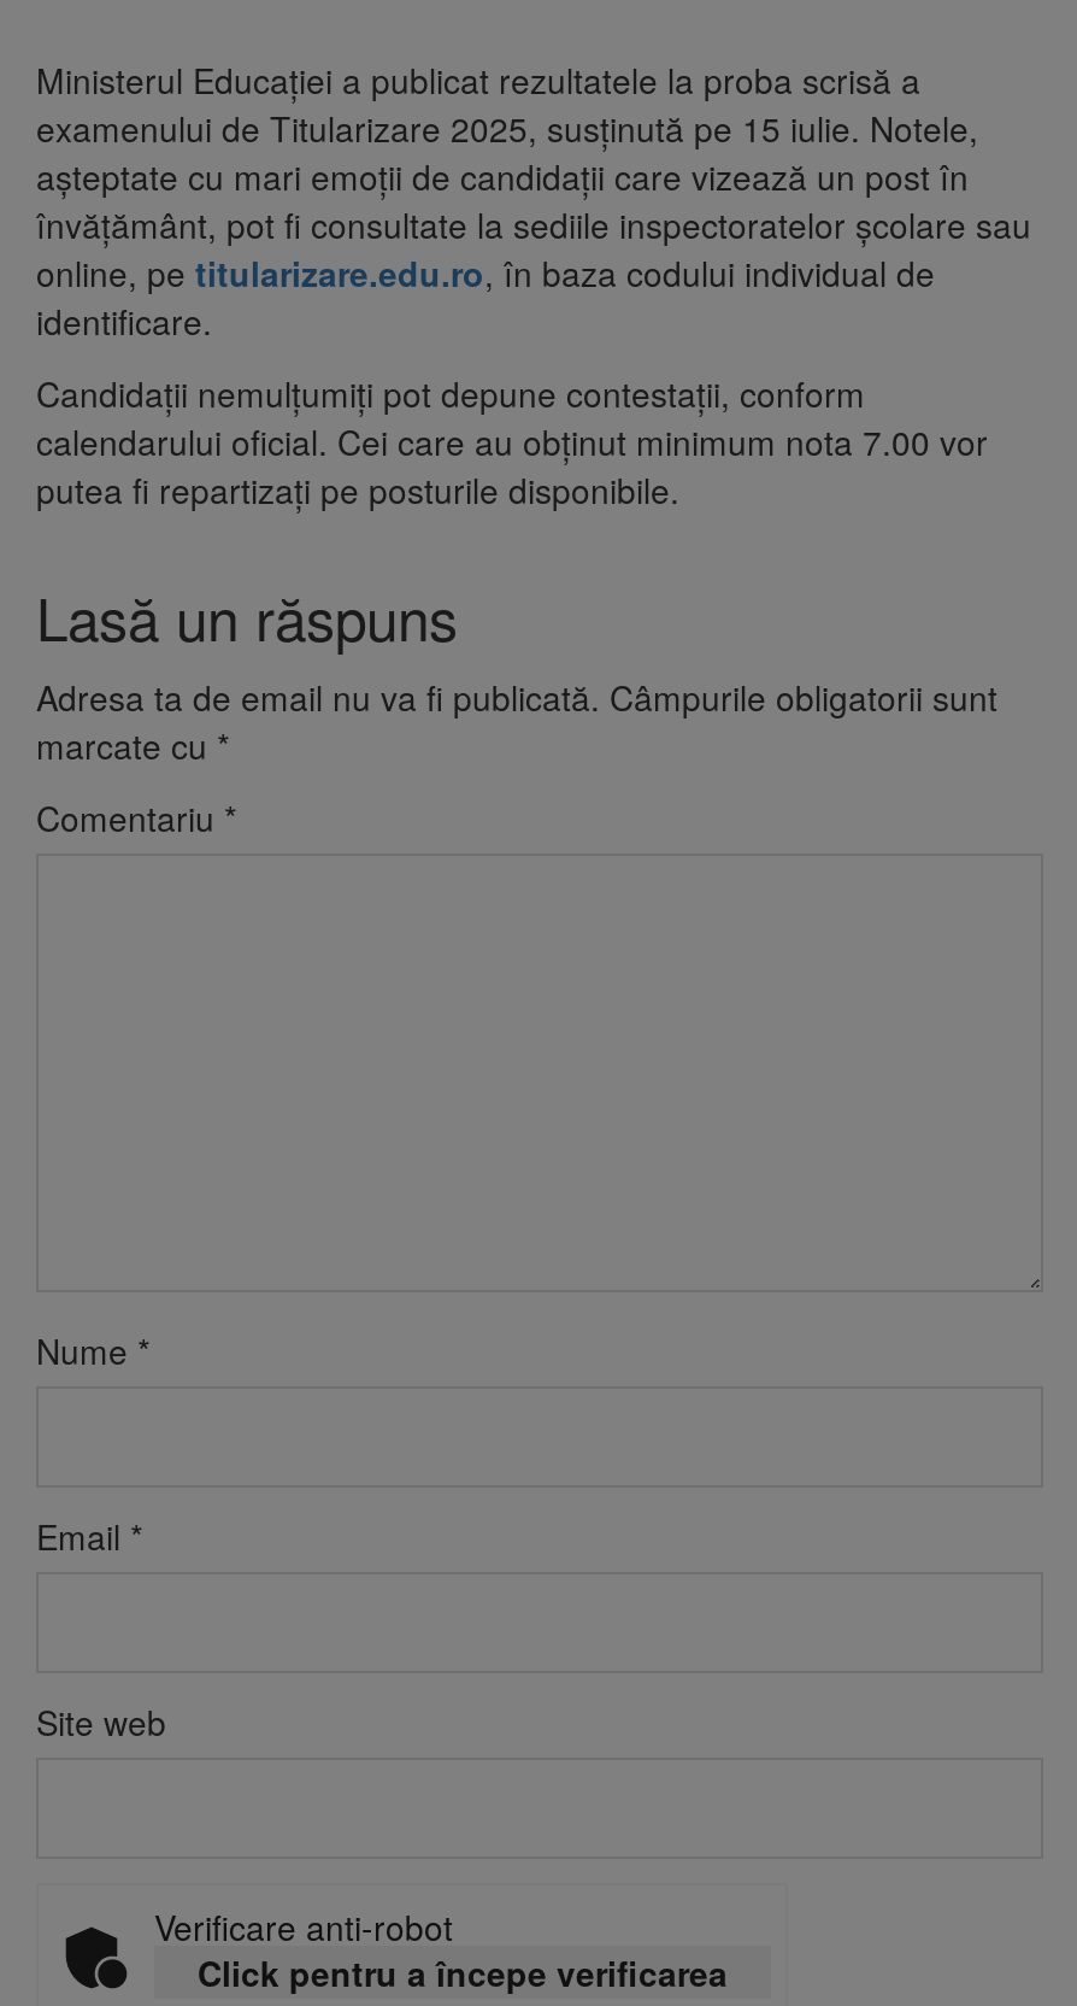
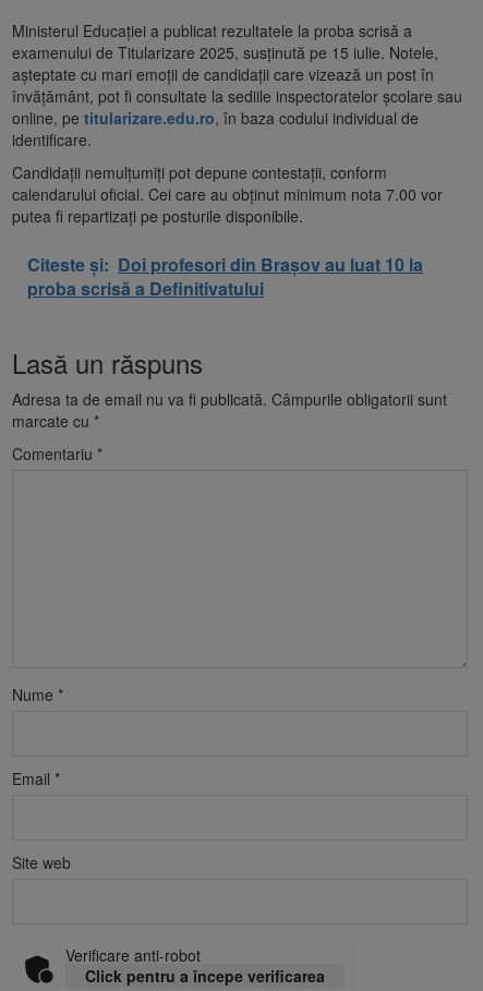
none -> [27,252,423,301] Citeste și: Doi profesori din Brașov au luat 10 la | proba scrisă a Definitivatului

